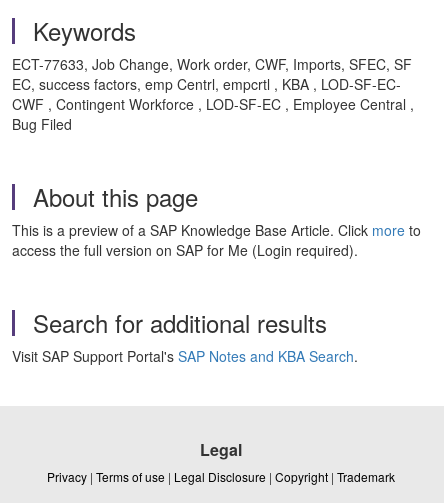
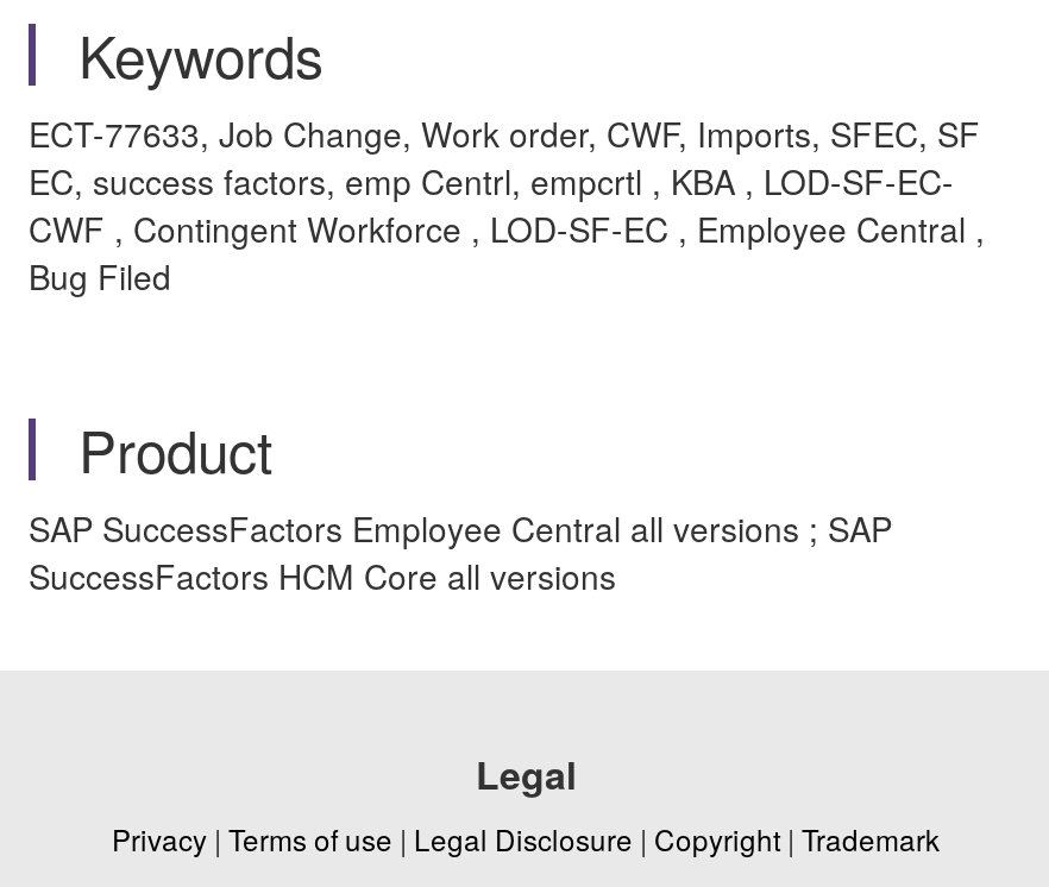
[12,179,421,366] About this page | This is a preview of a SAP Knowledge Base Article. Click more to | access the full version on SAP for Me (Login required). | Search for additional results | Visit SAP Support Portal's SAP Notes and KBA Search. -> [29,407,892,599] Product | SAP SuccessFactors Employee Central all versions ; SAP | SuccessFactors HCM Core all versions

